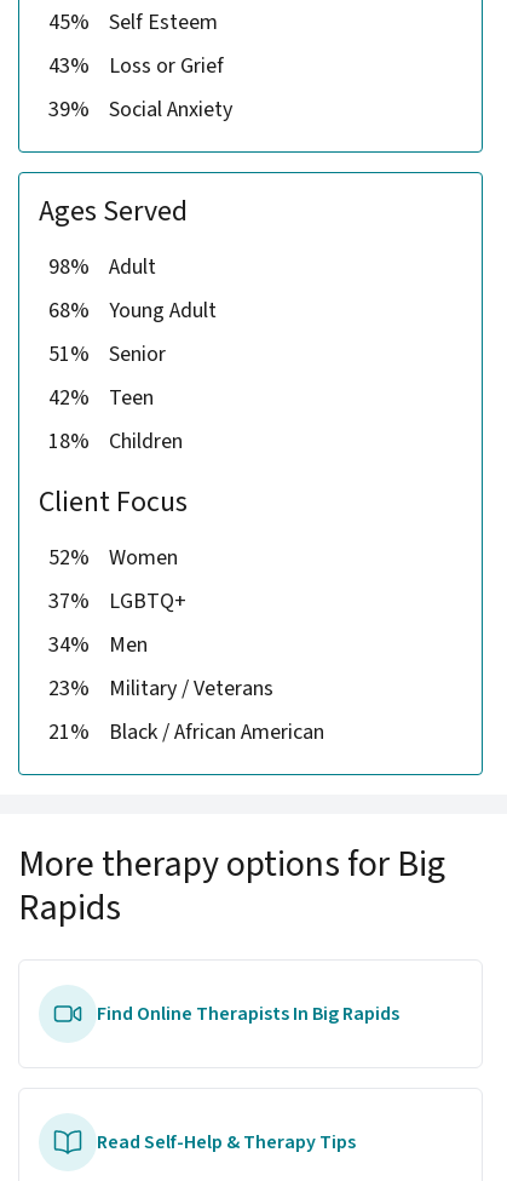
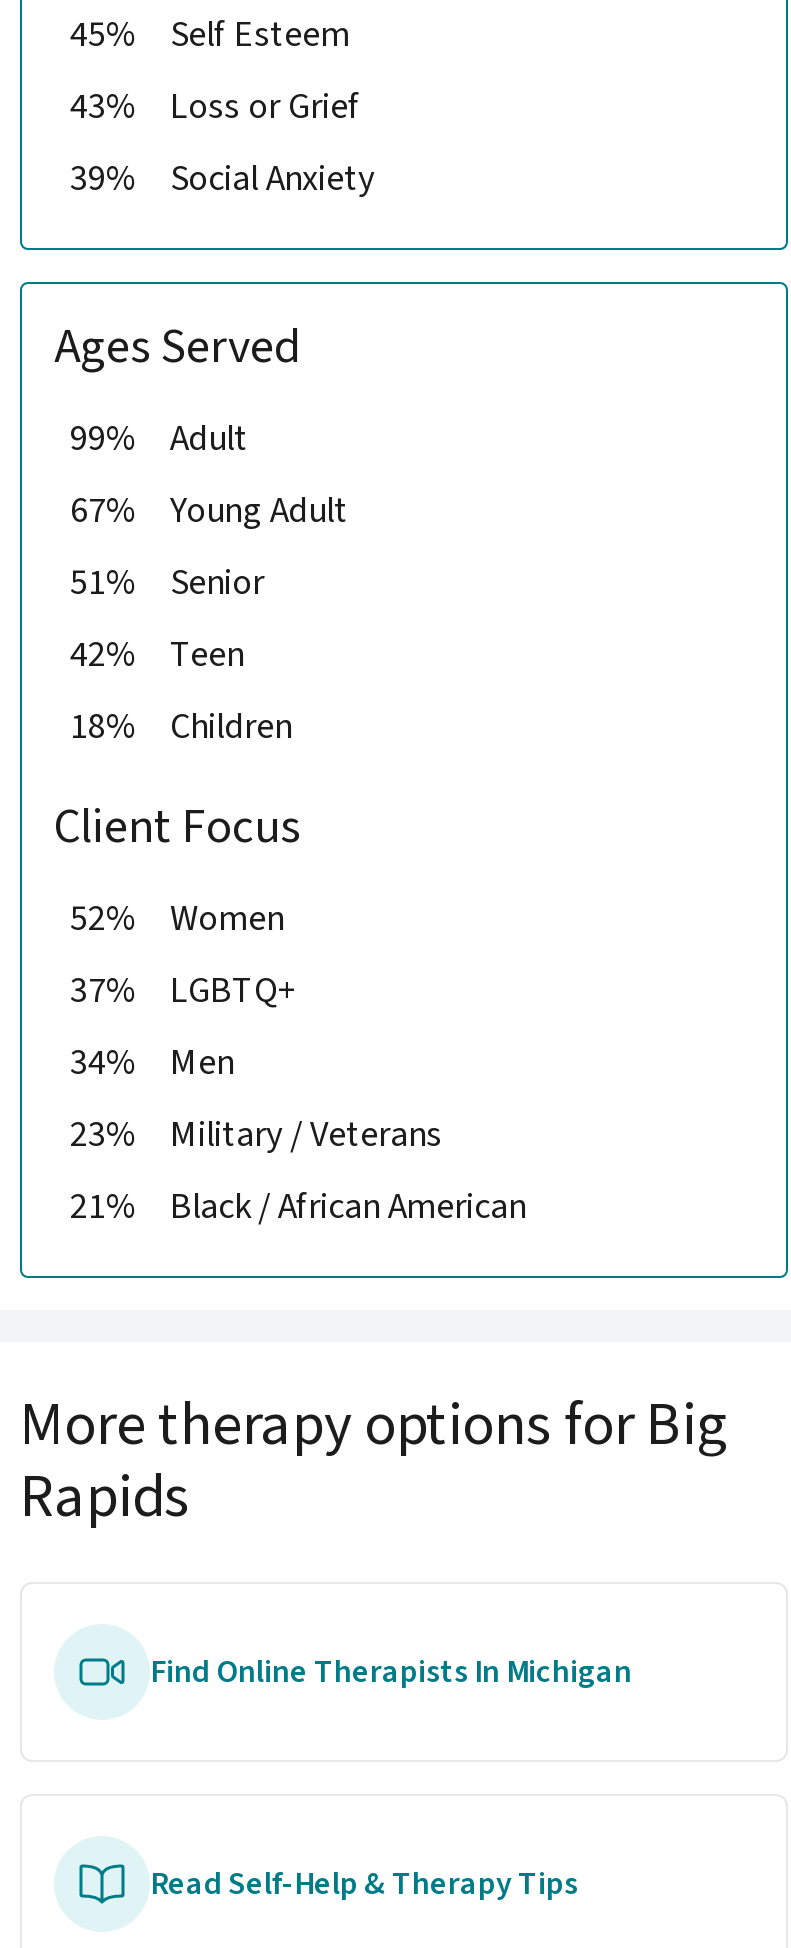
[48,252,156,282] 98% Adult -> [70,413,248,463] 99% Adult
[48,295,217,325] 68% Young Adult -> [70,485,348,535] 67% Young Adult
[97,1000,399,1027] Find Online Therapists In Big Rapids -> [150,1649,632,1693] Find Online Therapists In Michigan

